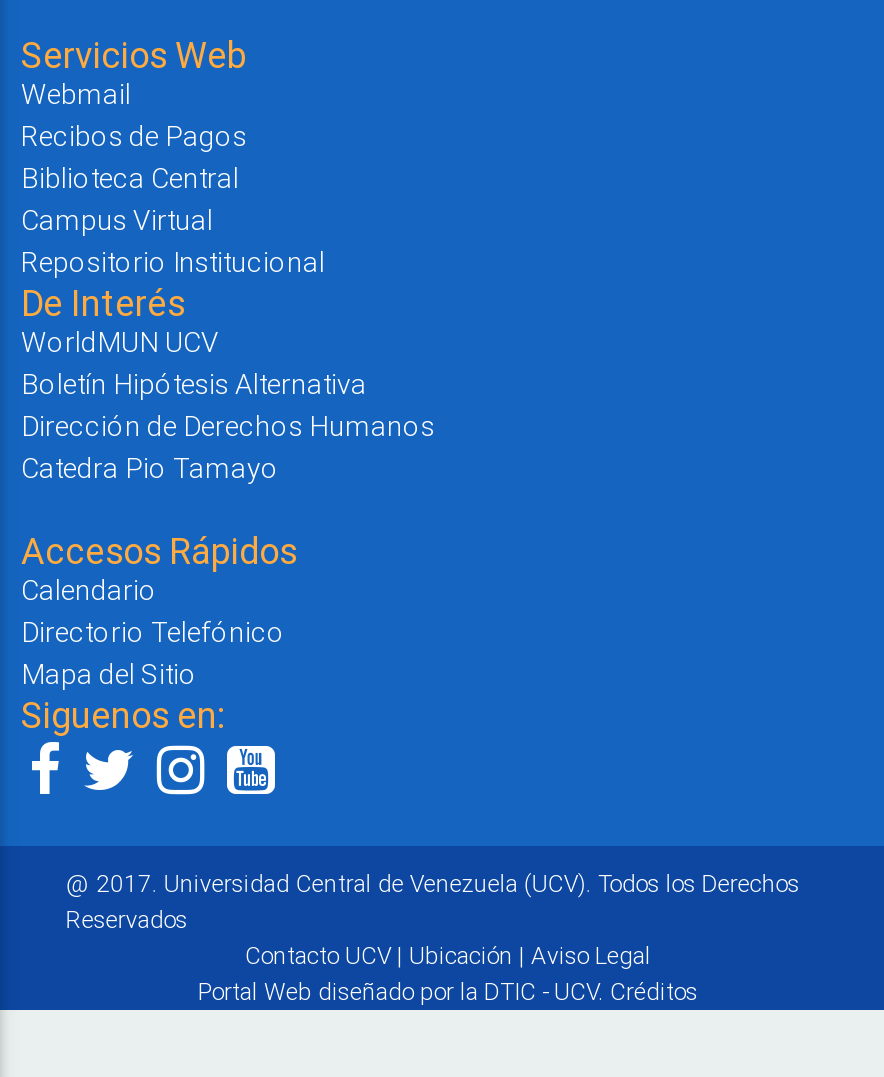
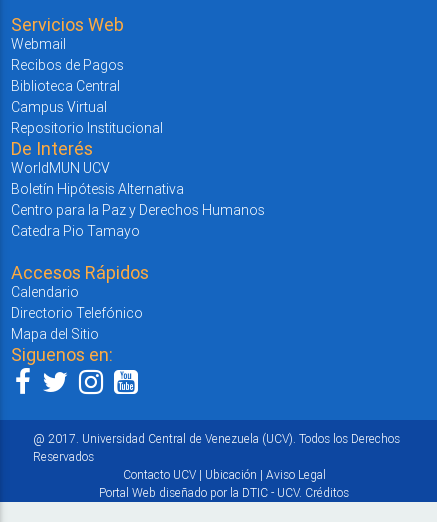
[21,407,435,443] Dirección de Derechos Humanos -> [10,201,264,219] Centro para la Paz y Derechos Humanos

